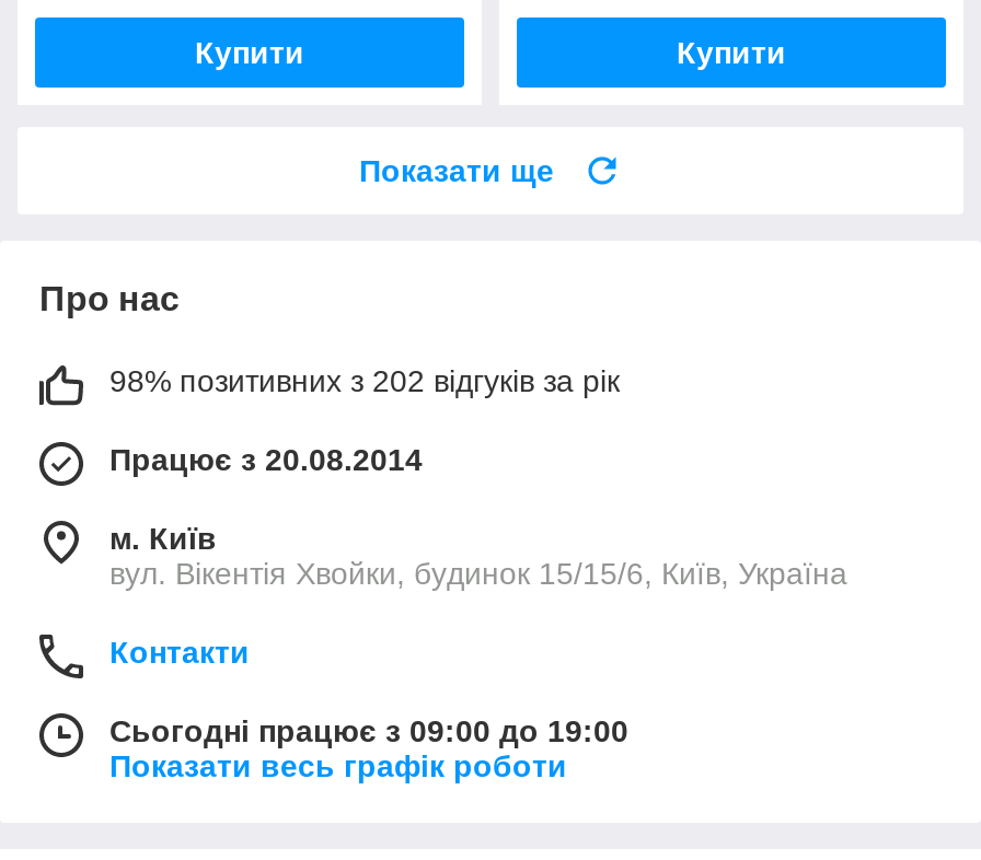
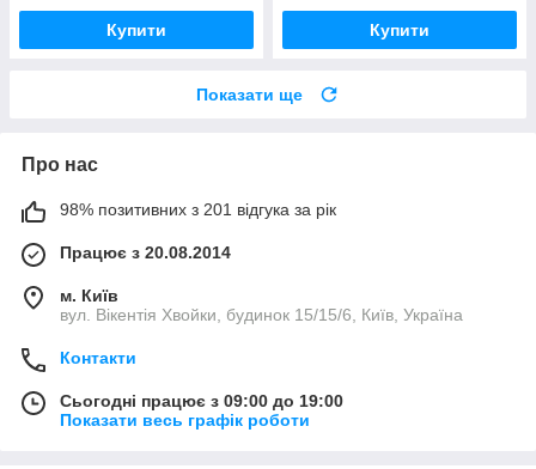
[109,364,620,399] 98% позитивних з 202 відгуків за рік -> [60,200,336,220] 98% позитивних з 201 відгука за рік

